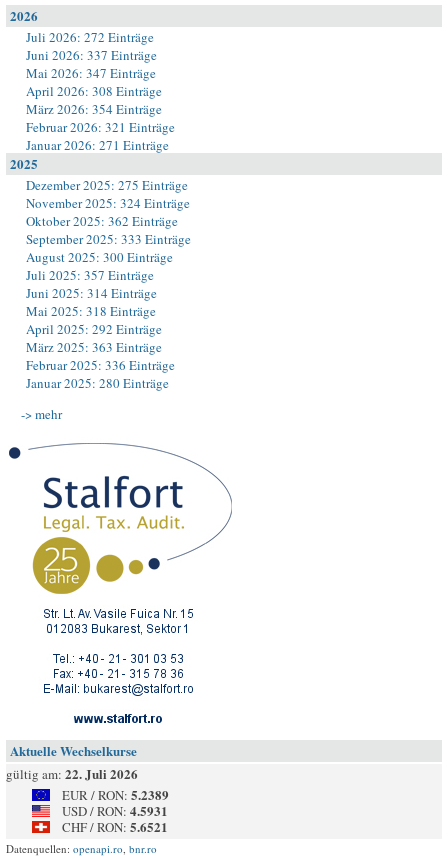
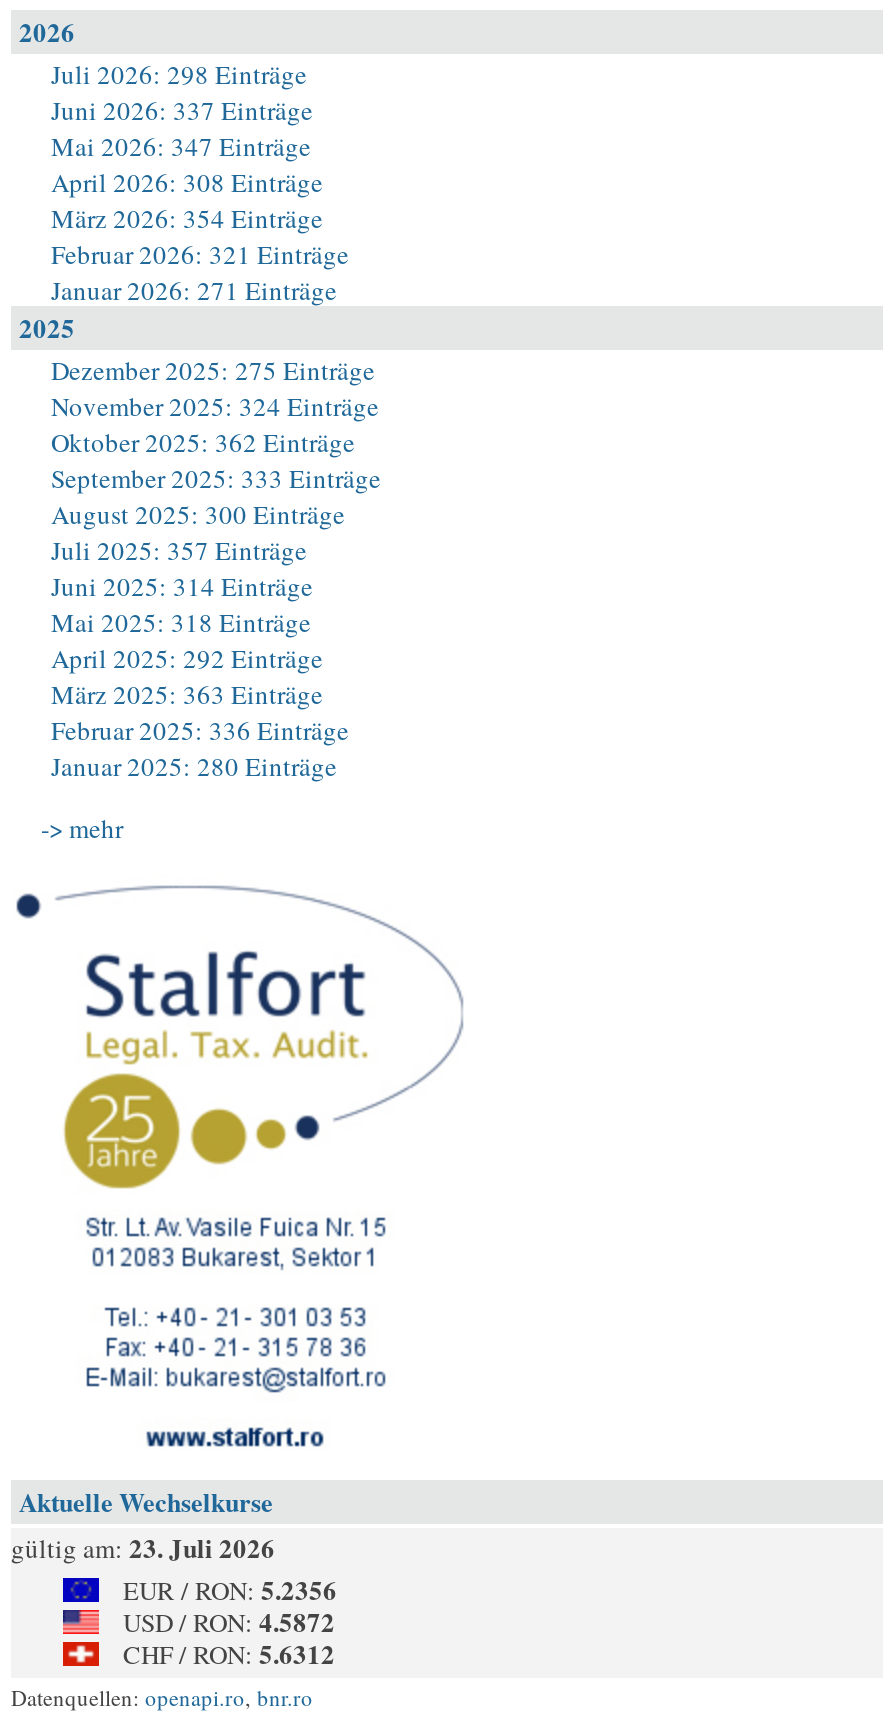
[26,28,154,46] Juli 2026: 272 Einträge -> [51,56,307,92] Juli 2026: 298 Einträge
[6,764,138,783] gültig am: 22. Juli 2026 -> [11,1528,275,1566] gültig am: 23. Juli 2026
[62,785,169,804] EUR / RON: 5.2389 -> [123,1570,337,1608] EUR / RON: 5.2356
[62,801,168,820] USD / RON: 4.5931 -> [123,1602,335,1640] USD / RON: 4.5872
[62,817,168,836] CHF / RON: 5.6521 -> [123,1634,335,1672] CHF / RON: 5.6312

